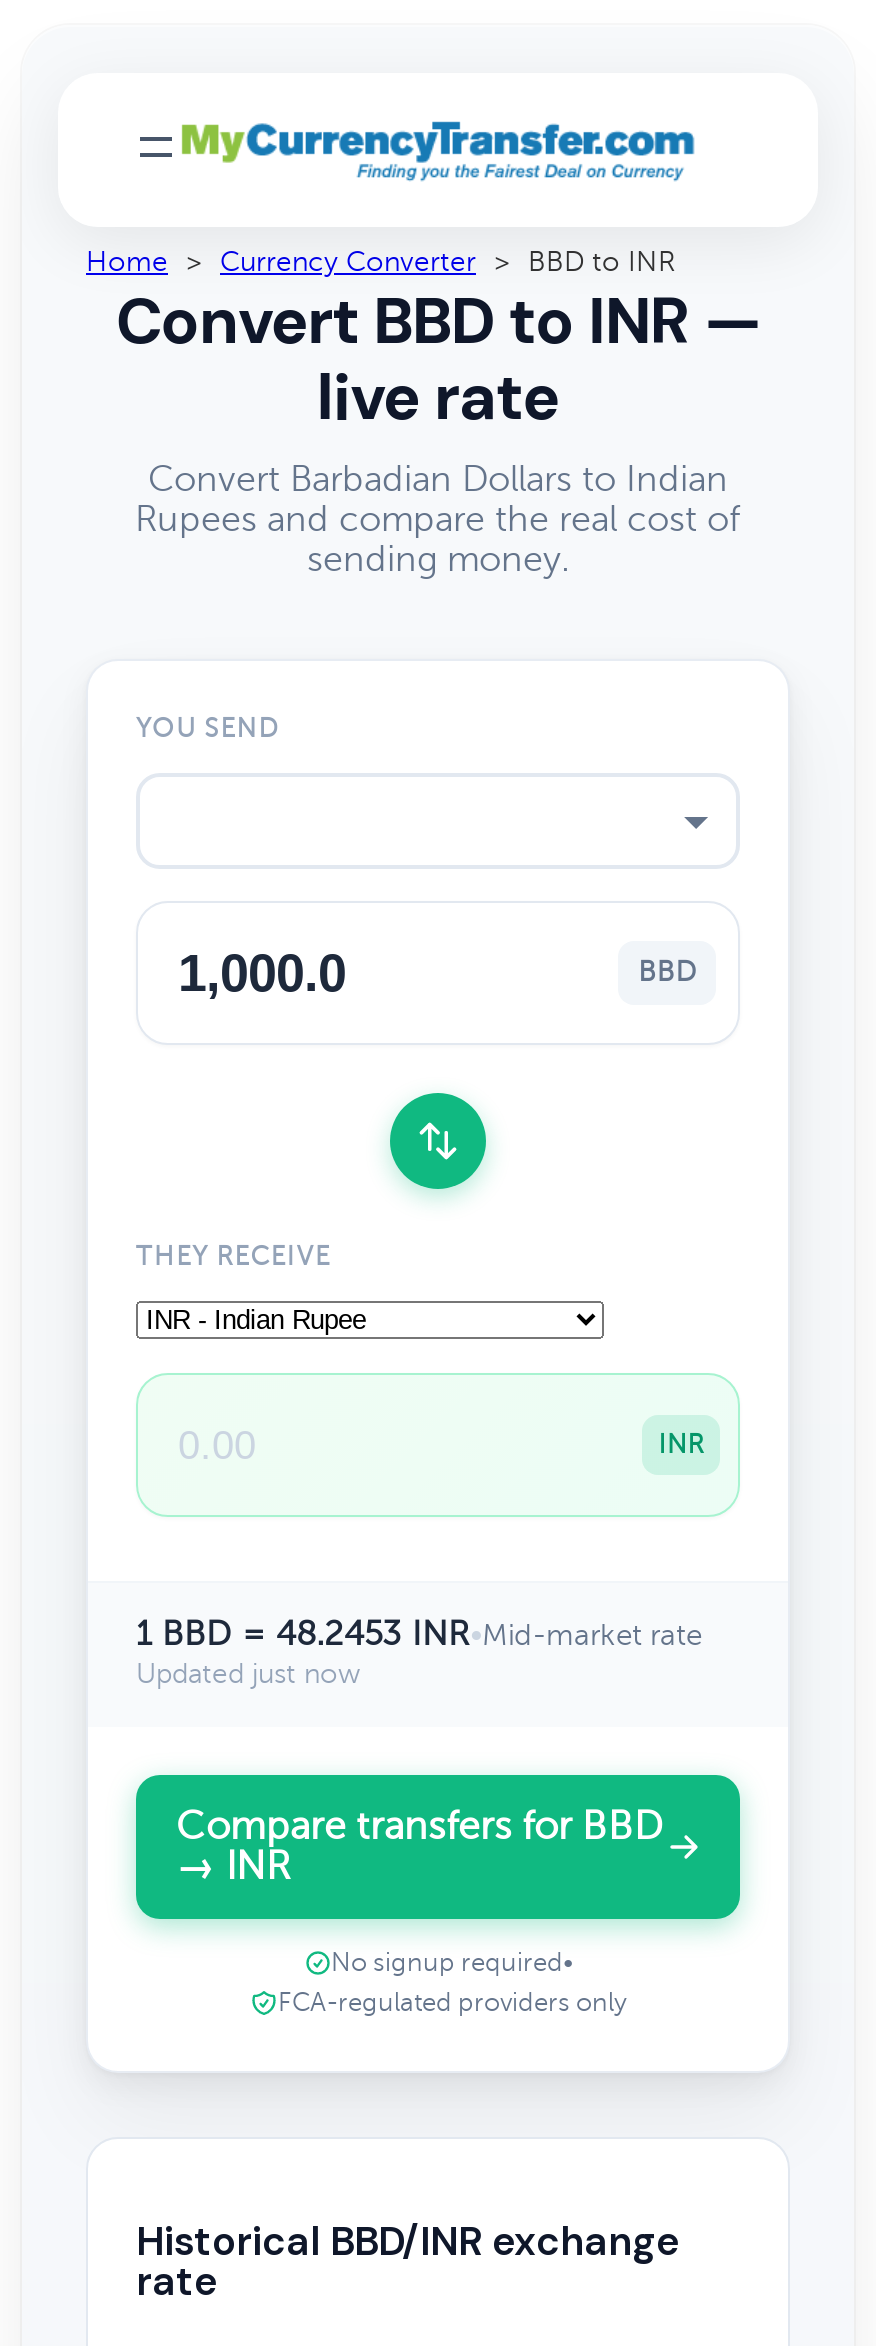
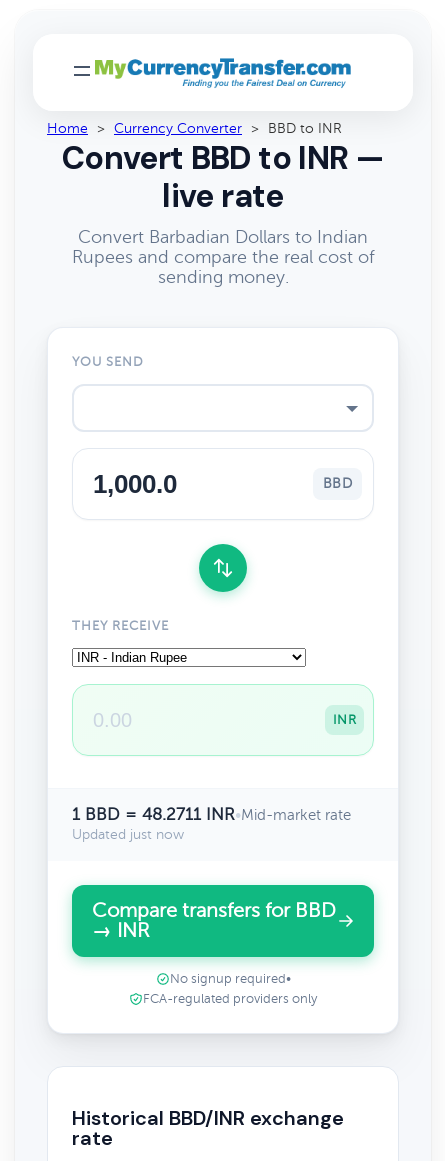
[136,1615,702,1653] 1 BBD = 48.2453 INR • Mid-market rate -> [72,805,351,824] 1 BBD = 48.2711 INR • Mid-market rate

